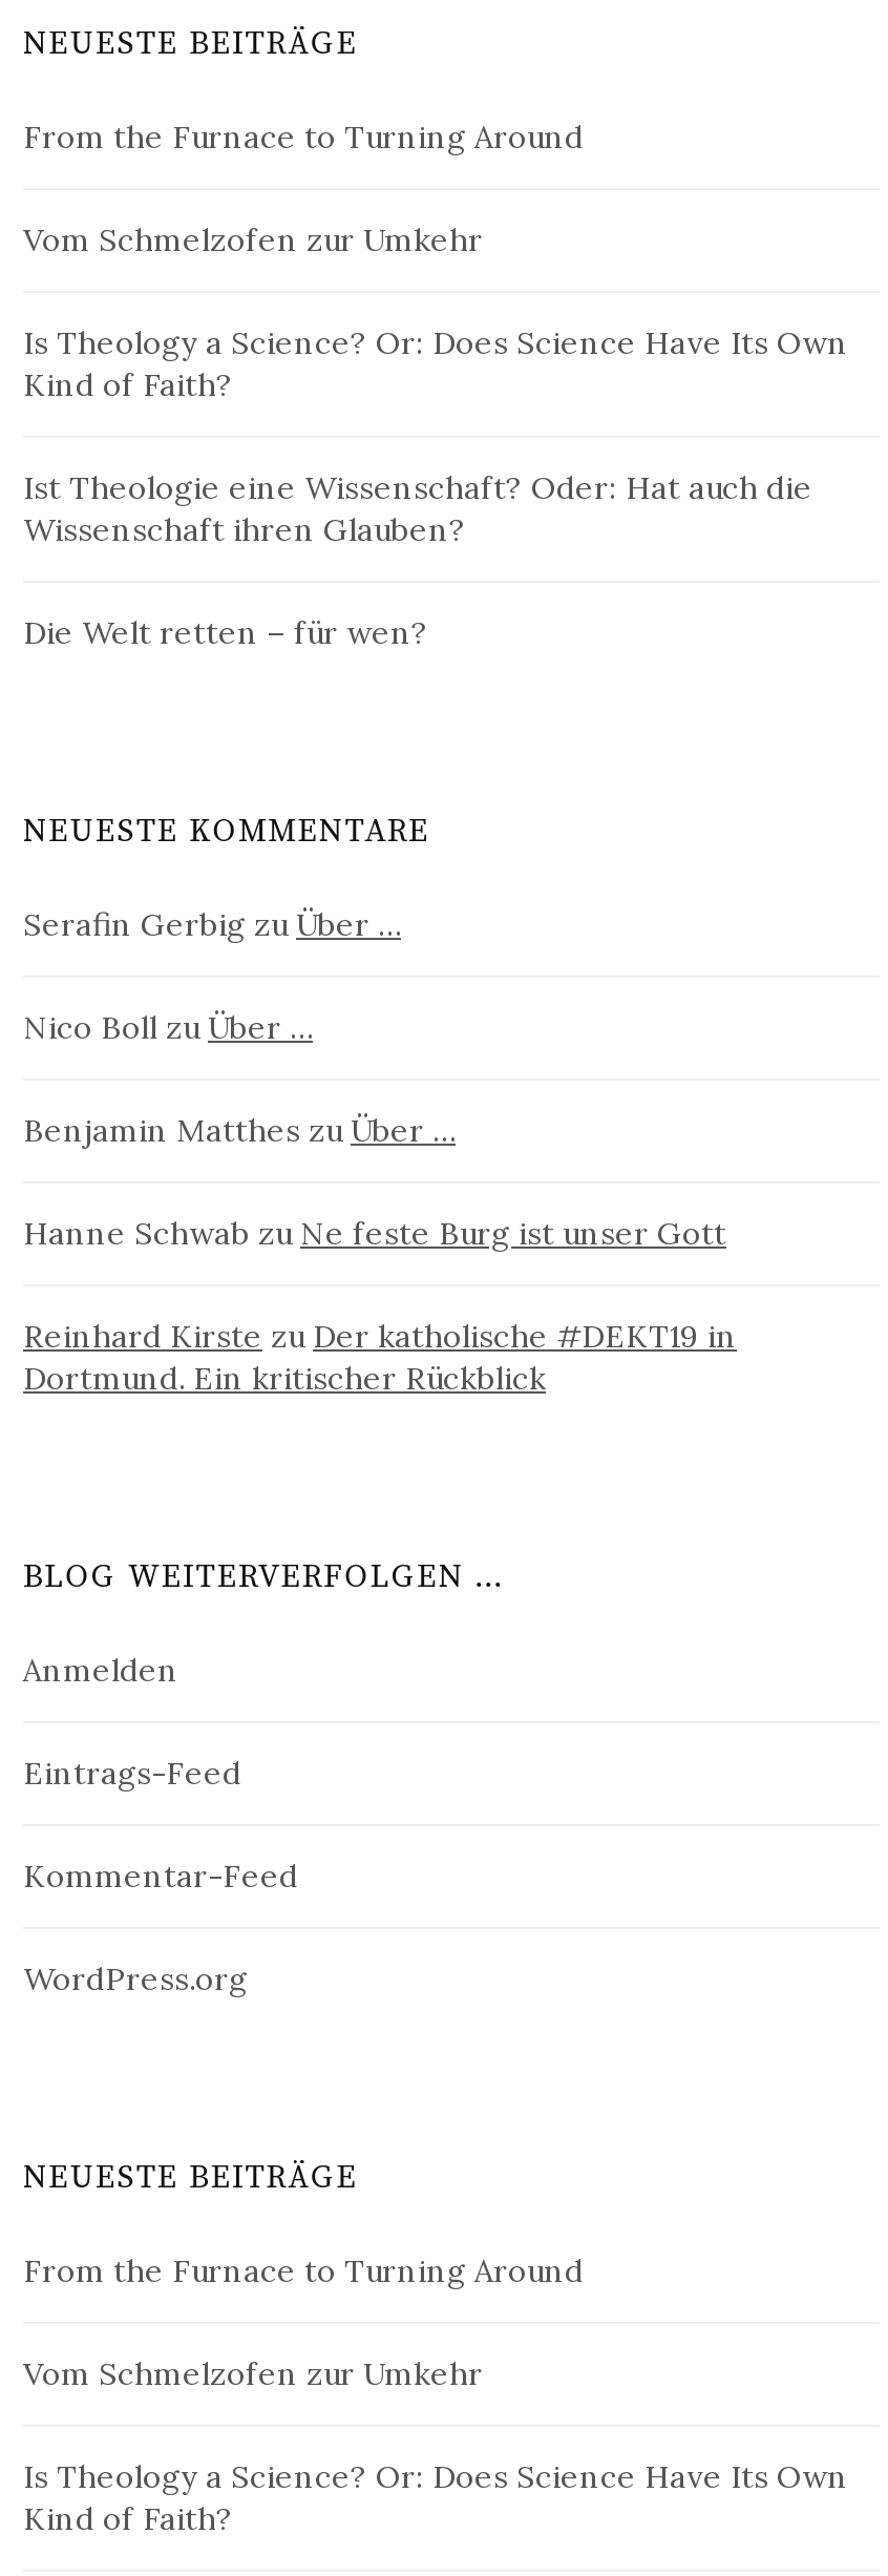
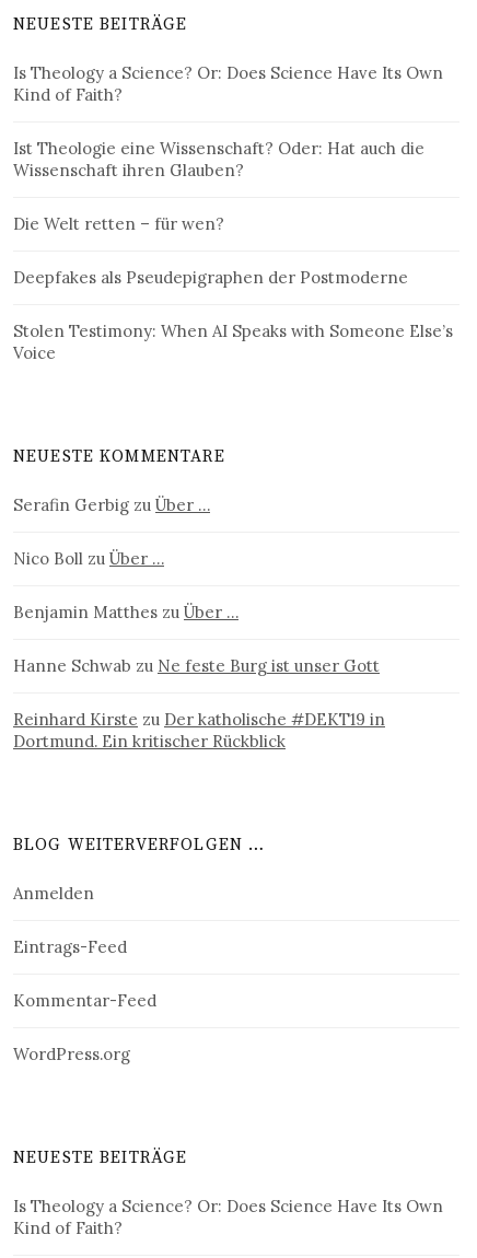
[23,116,584,259] From the Furnace to Turning Around | Vom Schmelzofen zur Umkehr -> none
moved [23,322,848,652] -> [13,62,443,234]: Is Theology a Science? Or: Does Science Have Its Own | Kind of Faith? | Ist Theologie eine Wissenschaft? Oder: Hat auch die | Wissenschaft ihren Glauben? | Die Welt retten – für wen?
none -> [13,267,453,363] Deepfakes als Pseudepigraphen der Postmoderne | Stolen Testimony: When AI Speaks with Someone Else’s | Voice
moved [23,811,737,2198] -> [13,446,385,1168]: NEUESTE KOMMENTARE | Serafin Gerbig zu Über … | Nico Boll zu Über … | ... | WordPress.org | NEUESTE BEITRÄGE
[23,2250,584,2393] From the Furnace to Turning Around | Vom Schmelzofen zur Umkehr -> none

